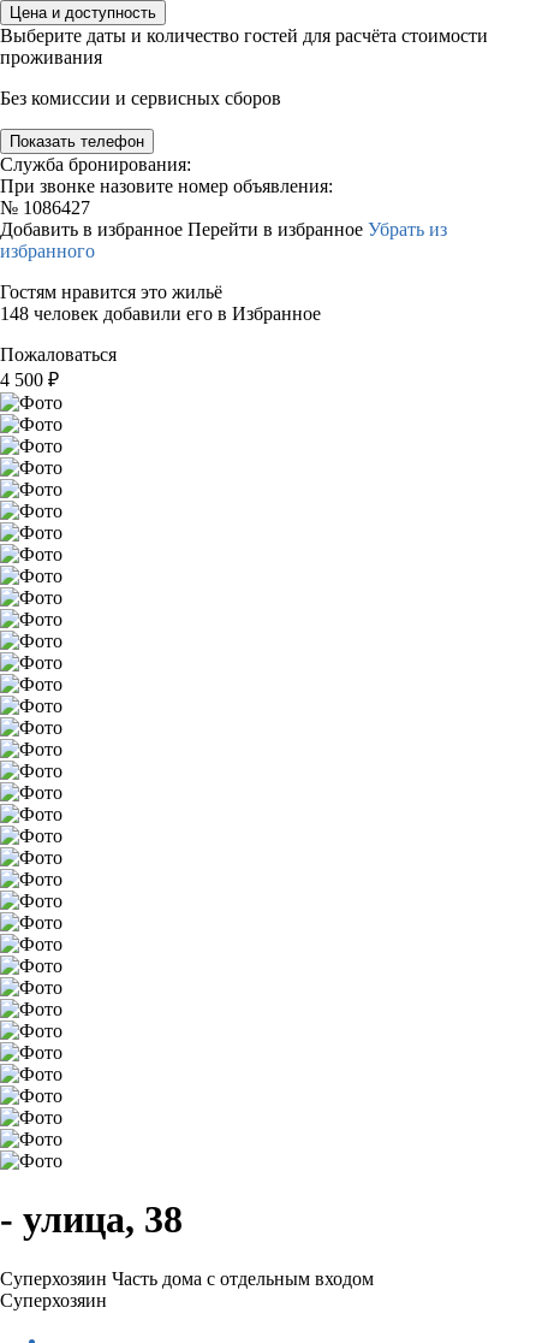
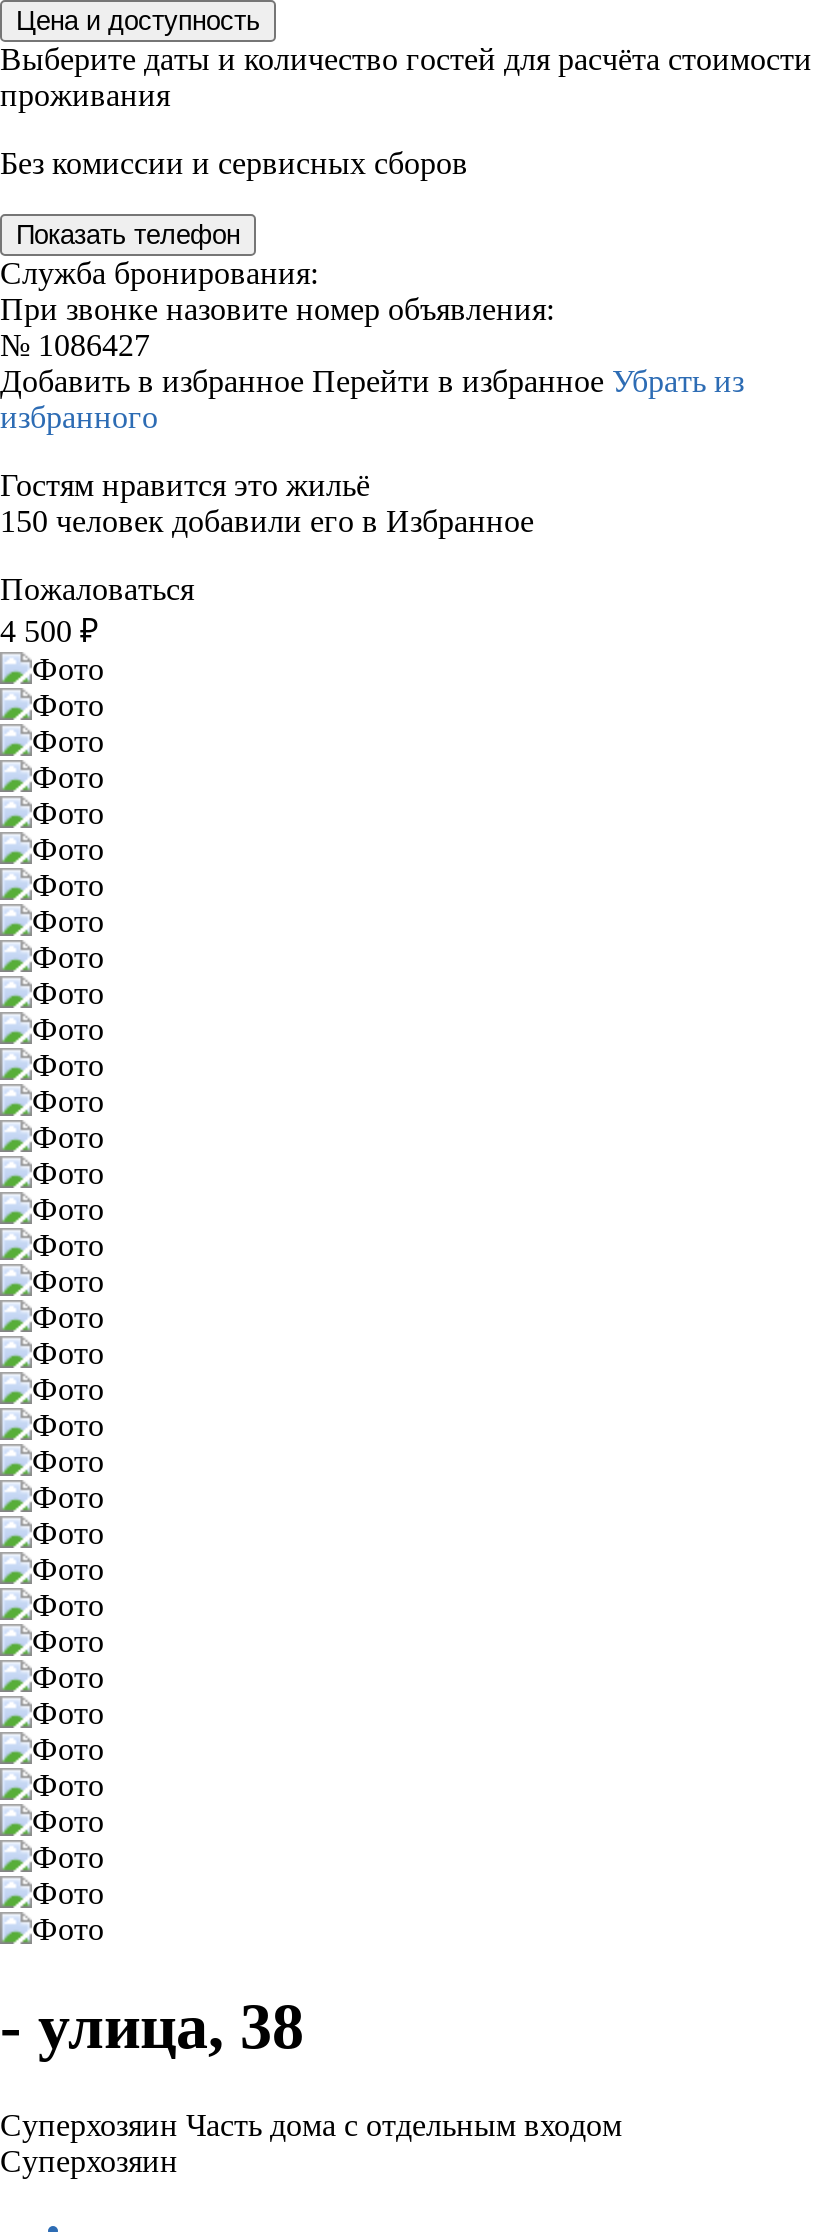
[0,303,321,324] 148 человек добавили его в Избранное -> [0,504,534,538] 150 человек добавили его в Избранное

